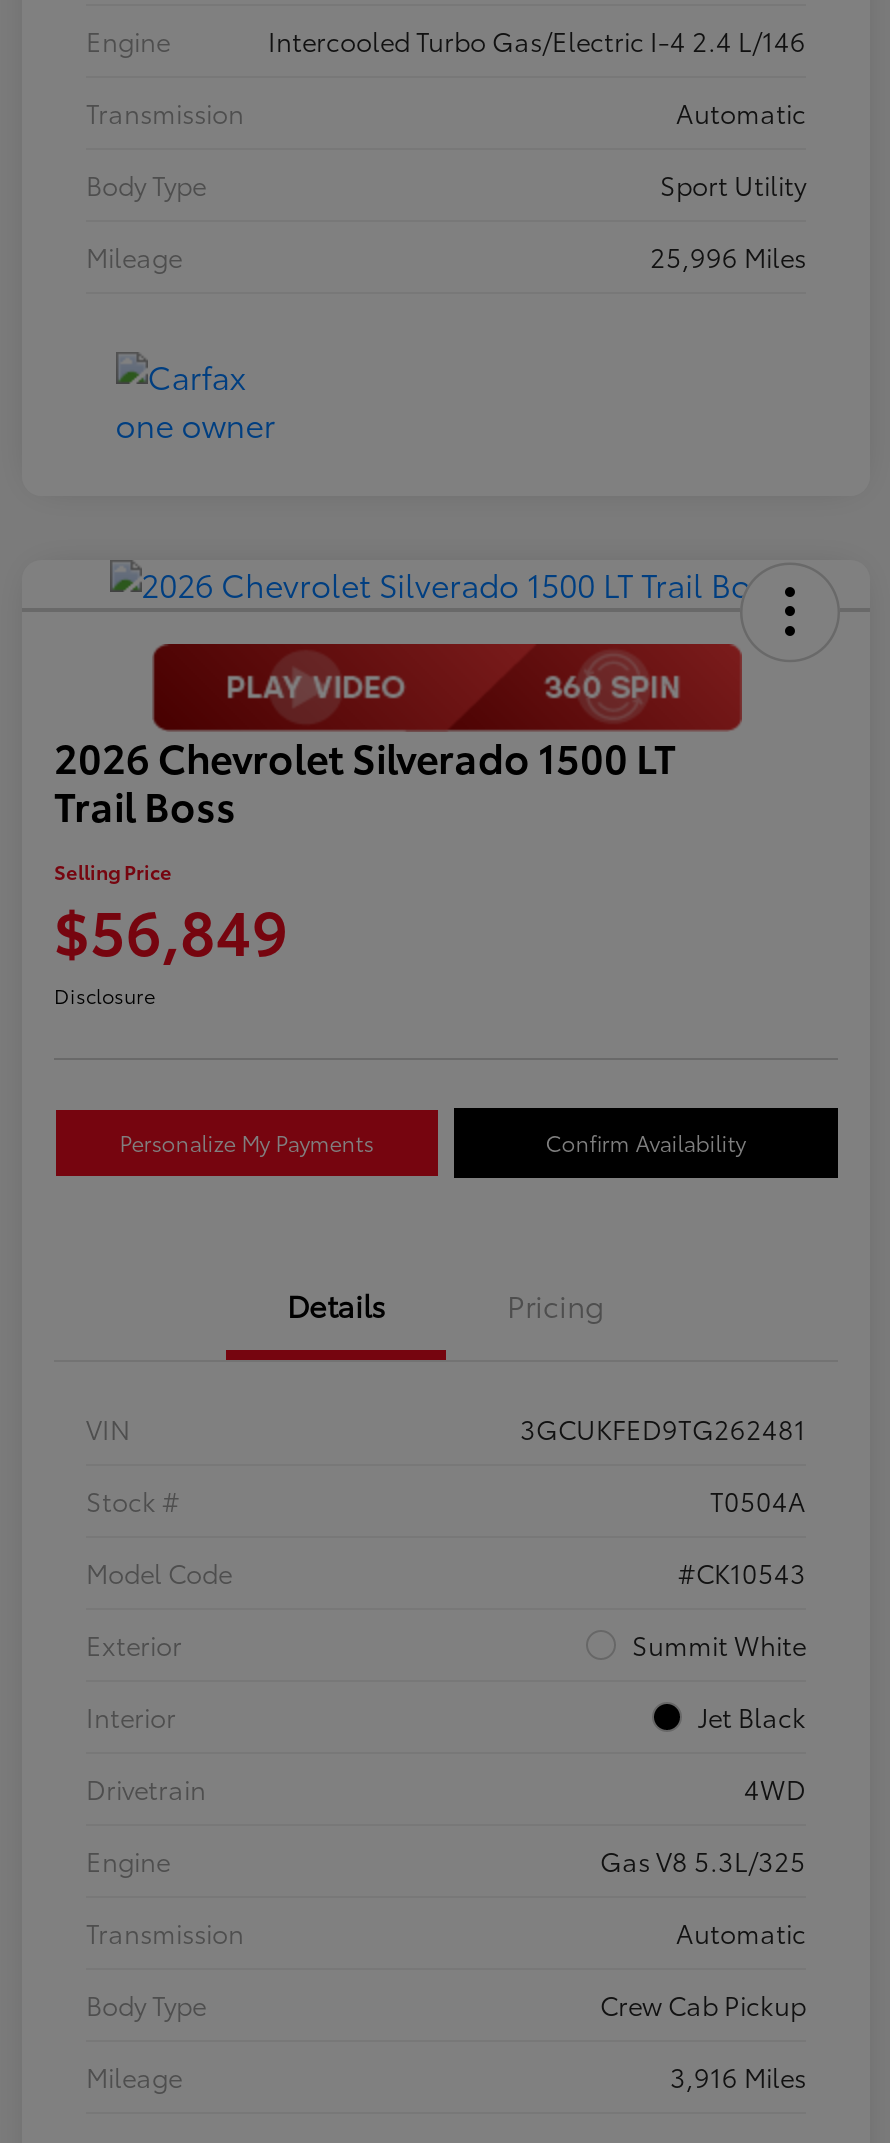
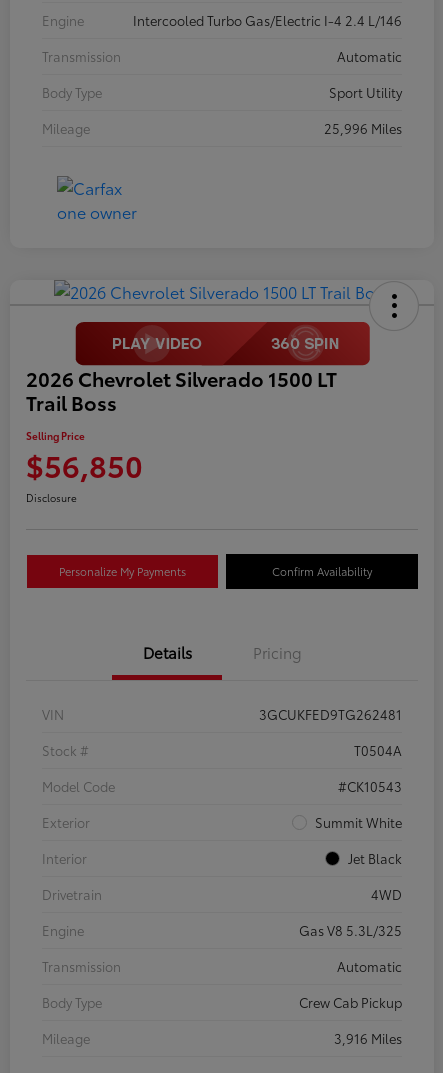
[54,886,288,972] $56,849 -> [26,443,143,486] $56,850

